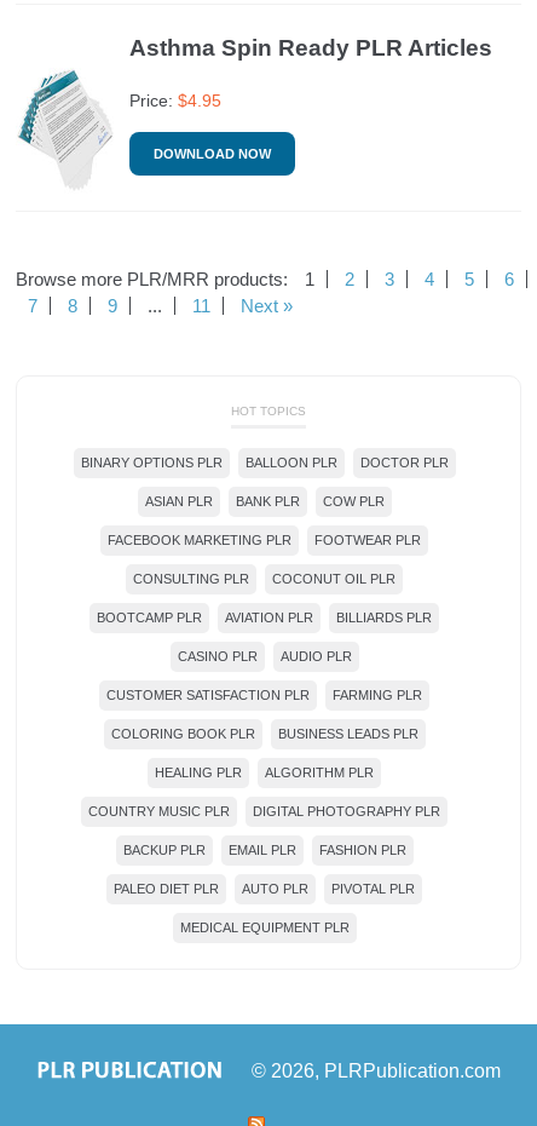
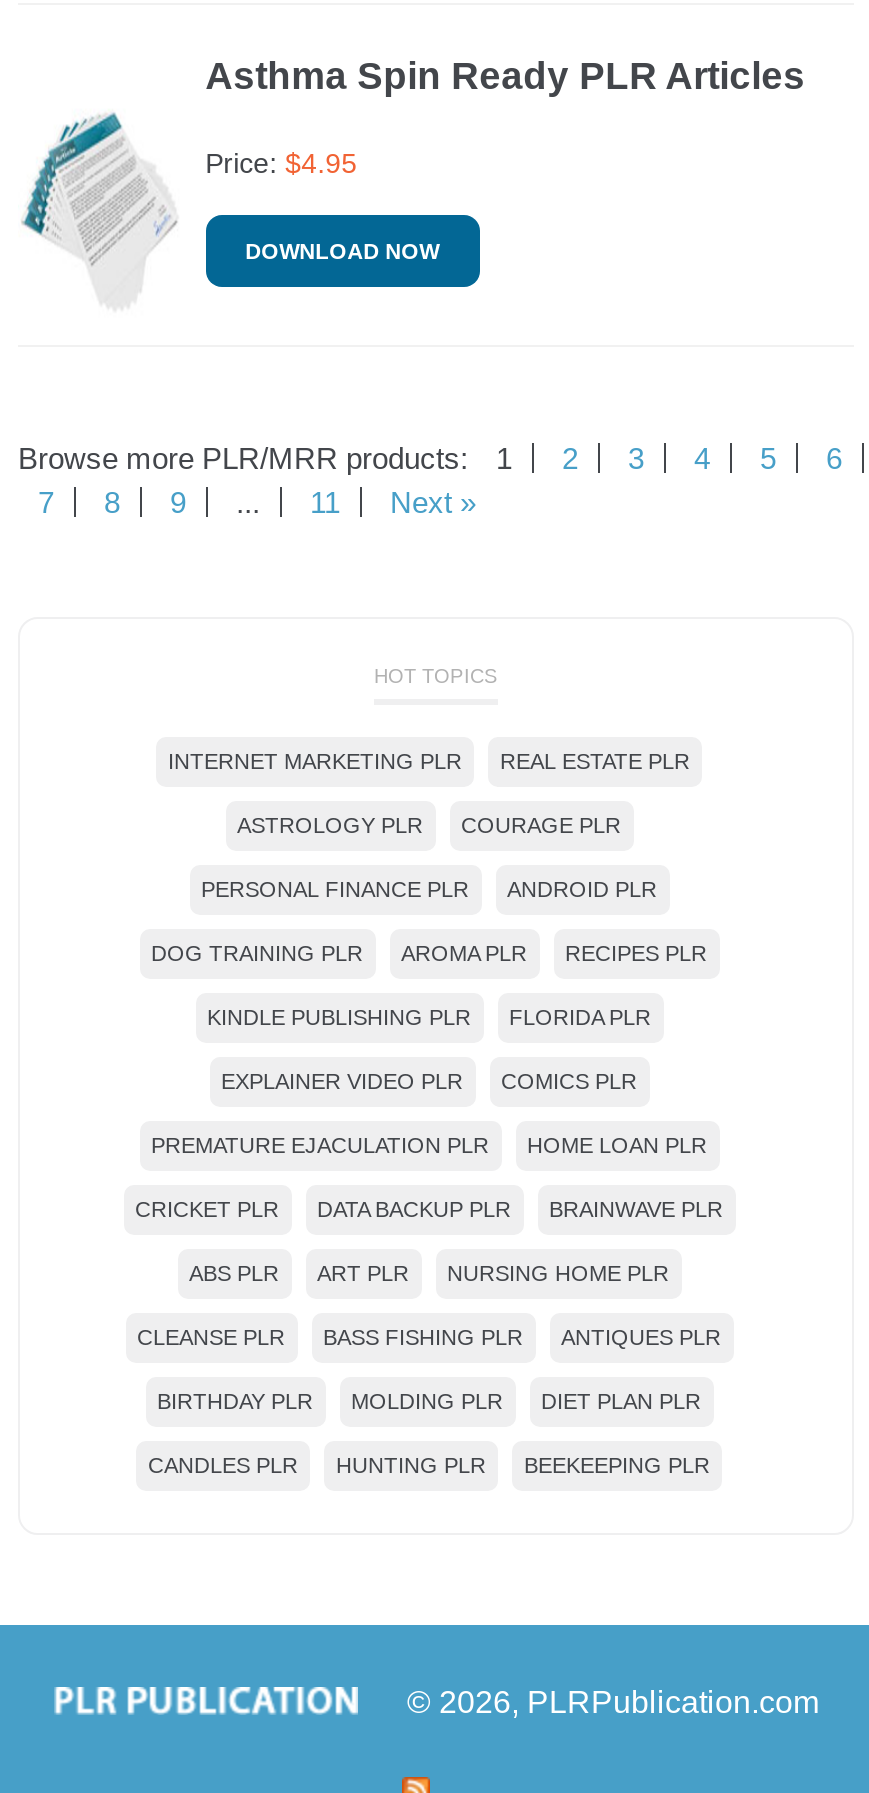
[80,455,448,935] BINARY OPTIONS PLR | BALLOON PLR | DOCTOR PLR | ASIAN PLR | BANK PLR | COW PLR | FACEBOOK MARKETING PLR | FOOTWEAR PLR | CONSULTING PLR | COCONUT OIL PLR | BOOTCAMP PLR | AVIATION PLR | BILLIARDS PLR | CASINO PLR | AUDIO PLR | CUSTOMER SATISFACTION PLR | FARMING PLR | COLORING BOOK PLR | BUSINESS LEADS PLR | HEALING PLR | ALGORITHM PLR | COUNTRY MUSIC PLR | DIGITAL PHOTOGRAPHY PLR | BACKUP PLR | EMAIL PLR | FASHION PLR | PALEO DIET PLR | AUTO PLR | PIVOTAL PLR | MEDICAL EQUIPMENT PLR -> [135,749,723,1477] INTERNET MARKETING PLR | REAL ESTATE PLR | ASTROLOGY PLR | COURAGE PLR | PERSONAL FINANCE PLR | ANDROID PLR | DOG TRAINING PLR | AROMA PLR | RECIPES PLR | KINDLE PUBLISHING PLR | FLORIDA PLR | EXPLAINER VIDEO PLR | COMICS PLR | PREMATURE EJACULATION PLR | HOME LOAN PLR | CRICKET PLR | DATA BACKUP PLR | BRAINWAVE PLR | ABS PLR | ART PLR | NURSING HOME PLR | CLEANSE PLR | BASS FISHING PLR | ANTIQUES PLR | BIRTHDAY PLR | MOLDING PLR | DIET PLAN PLR | CANDLES PLR | HUNTING PLR | BEEKEEPING PLR

